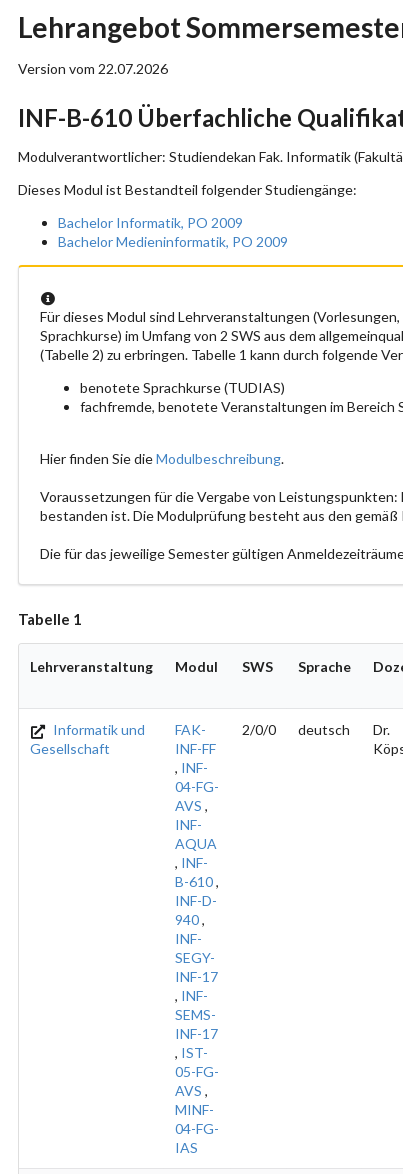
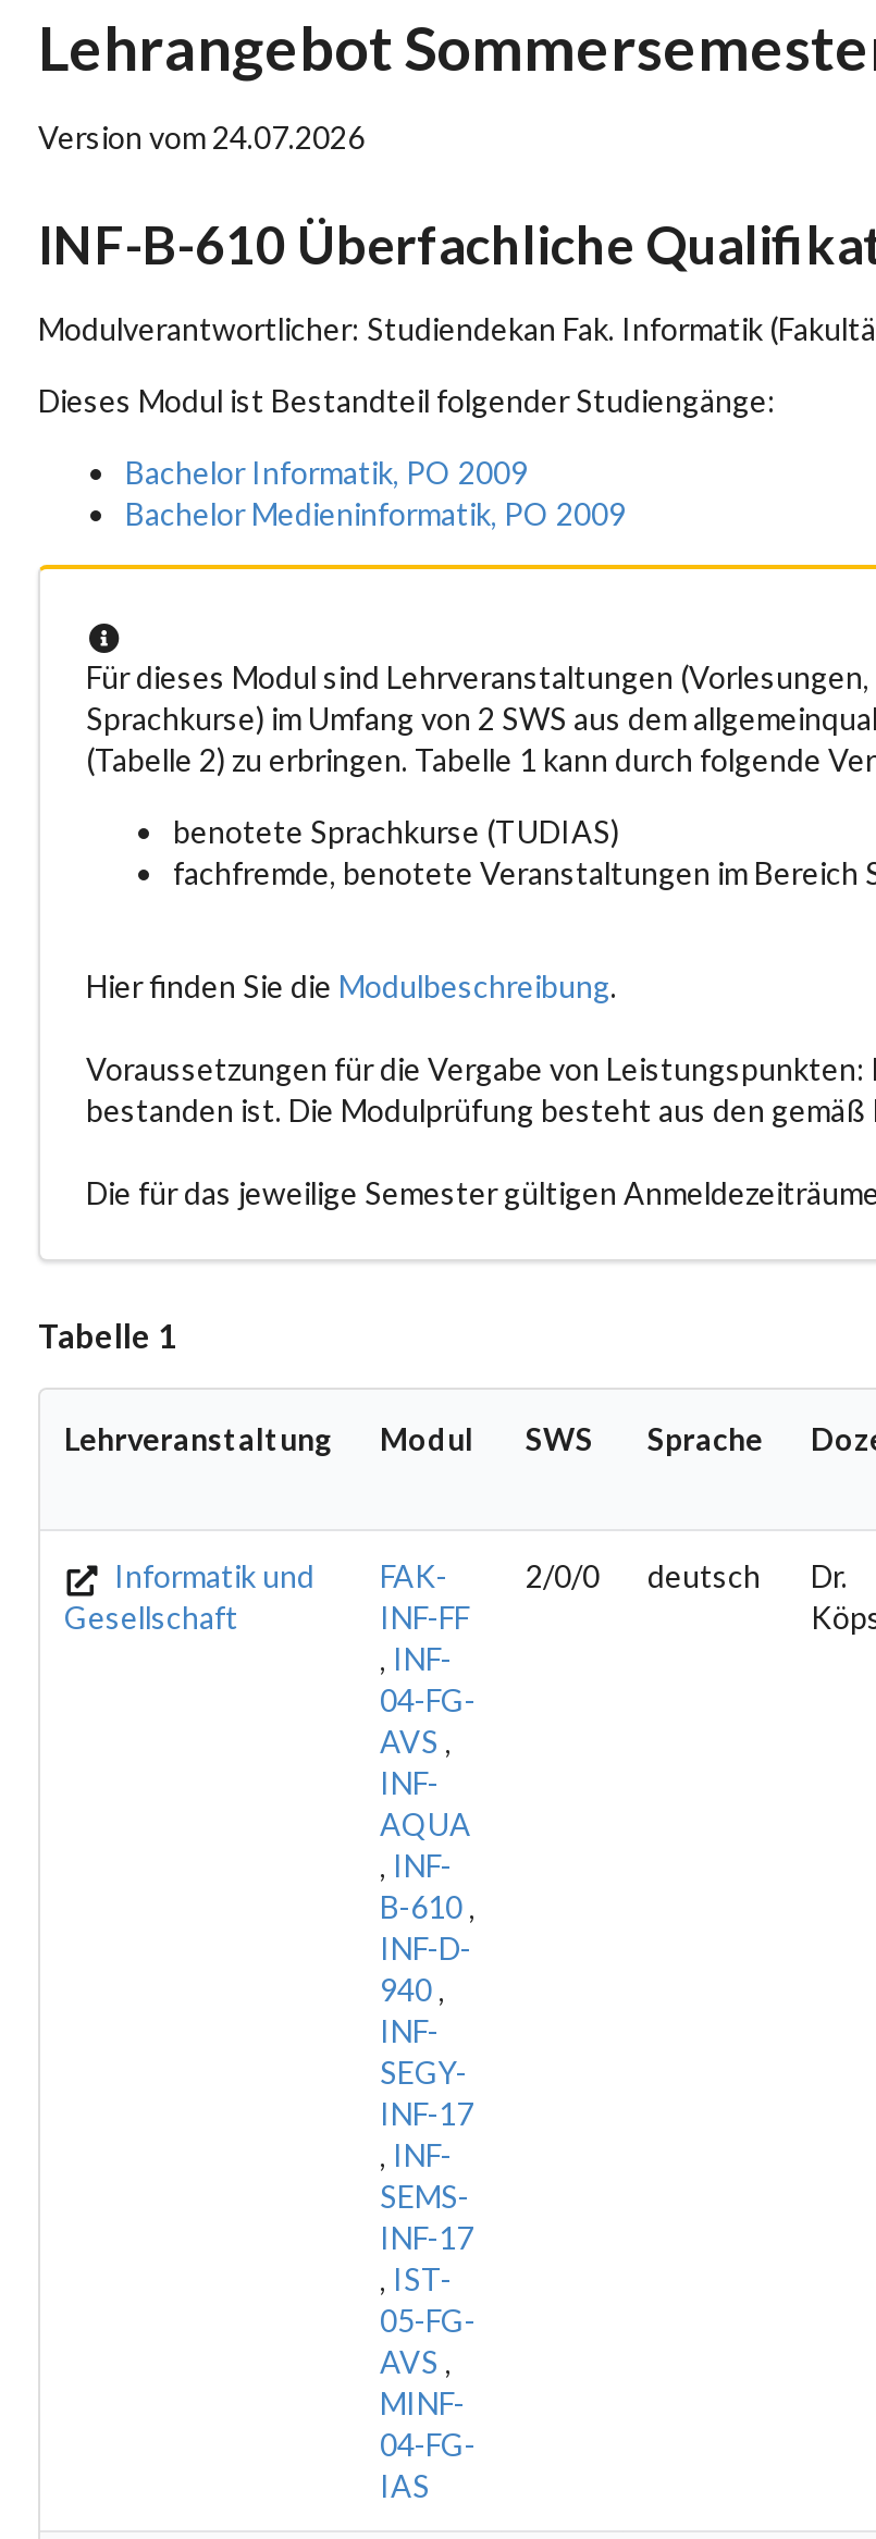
[18,60,168,77] Version vom 22.07.2026 -> [38,119,365,156] Version vom 24.07.2026

